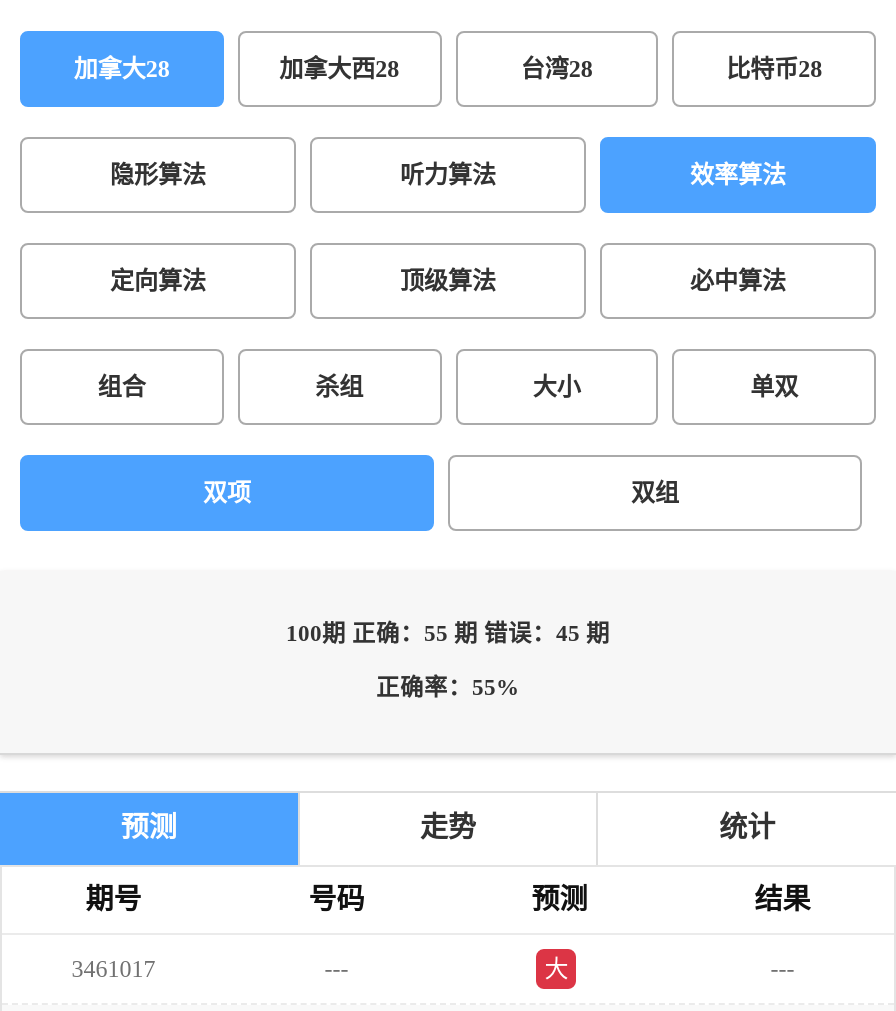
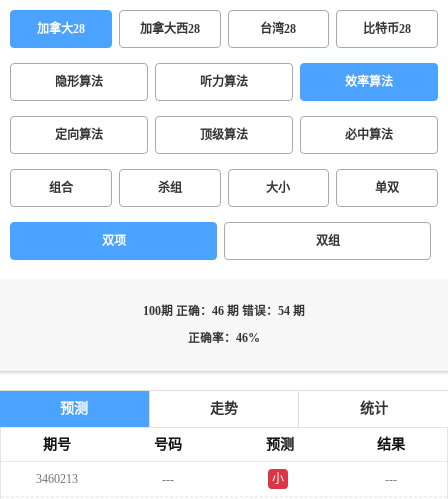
[286,621,610,647] 100期 正确：55 期 错误：45 期 -> [143,305,305,318] 100期 正确：46 期 错误：54 期
[376,675,520,701] 正确率：55% -> [188,332,260,345] 正确率：46%
[72,955,156,983] 3461017 -> [36,472,78,486] 3460213
[544,955,568,983] 大 -> [272,472,284,486] 小

